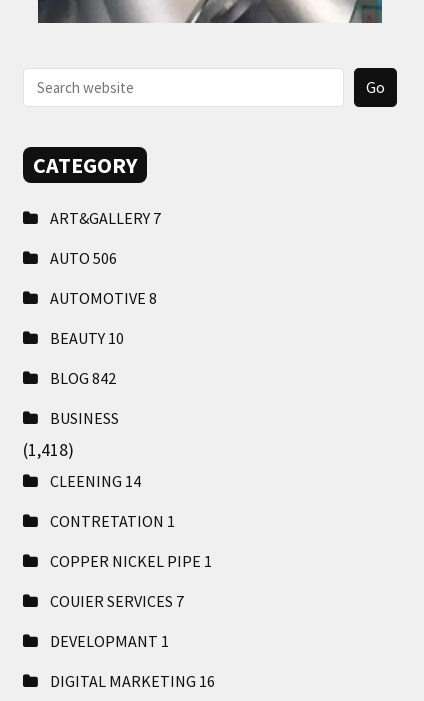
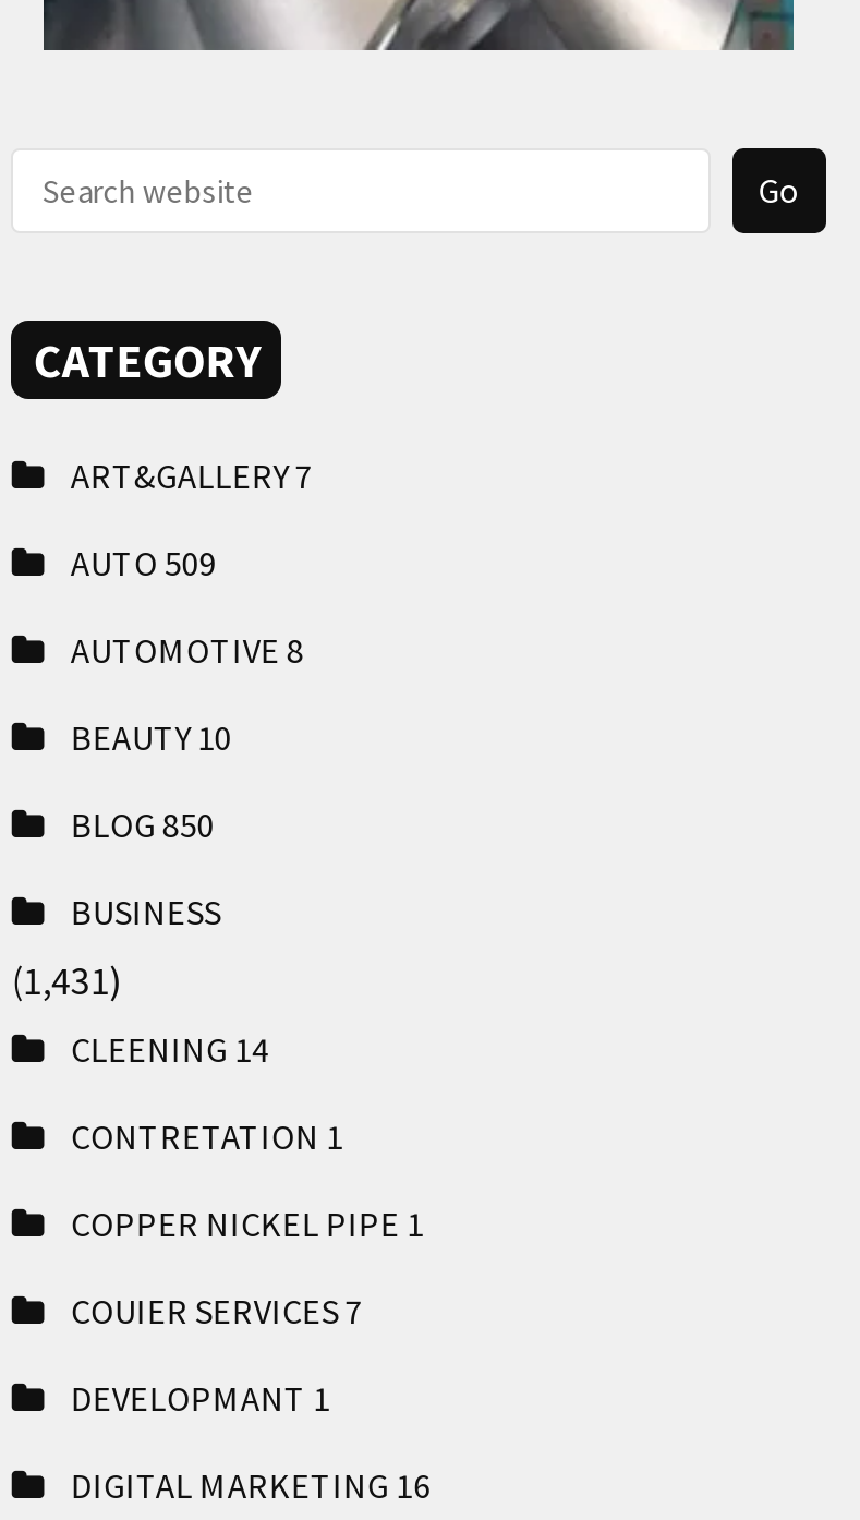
[50,248,117,268] AUTO 506 -> [71,541,217,584] AUTO 509
[50,368,116,388] BLOG 842 -> [71,803,215,846] BLOG 850
[23,438,74,461] (1,418) -> [12,955,123,1005] (1,431)

